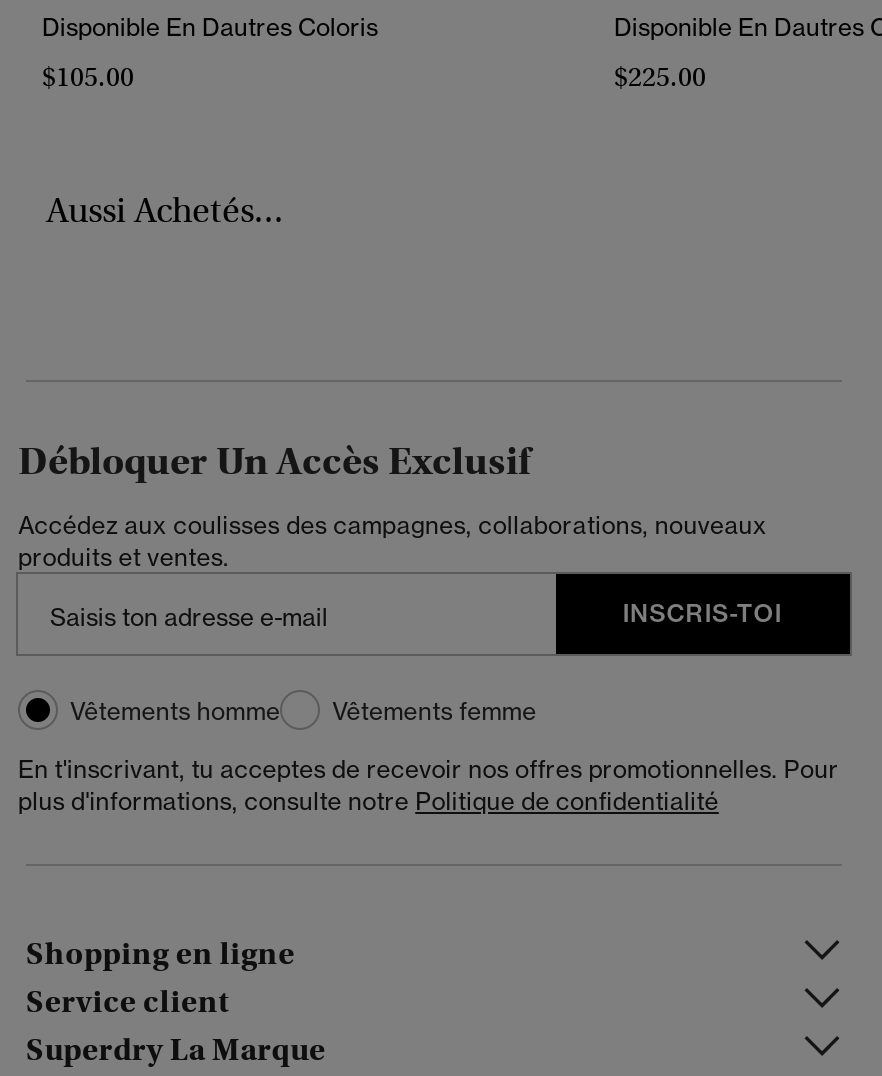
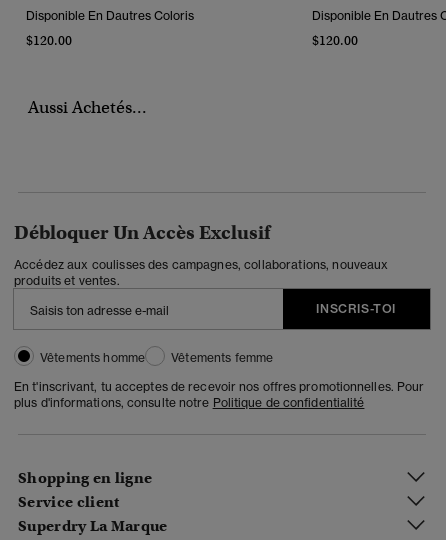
[42,60,134,94] $105.00 -> [26,32,72,49] $120.00
[614,60,706,94] $225.00 -> [312,32,358,49] $120.00

